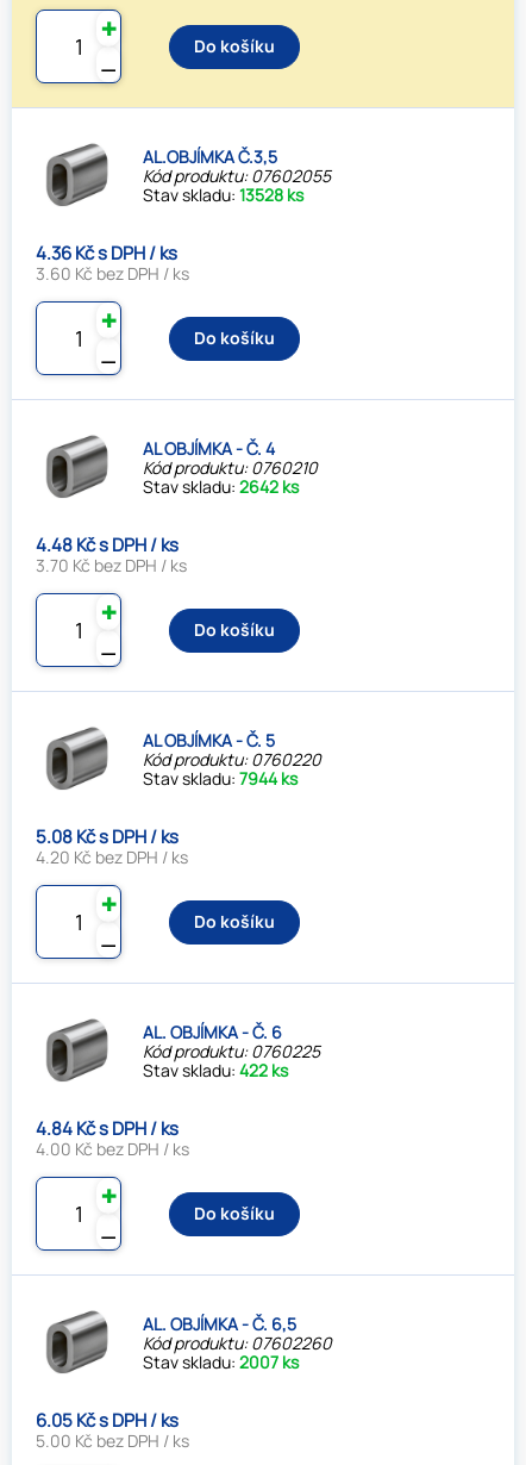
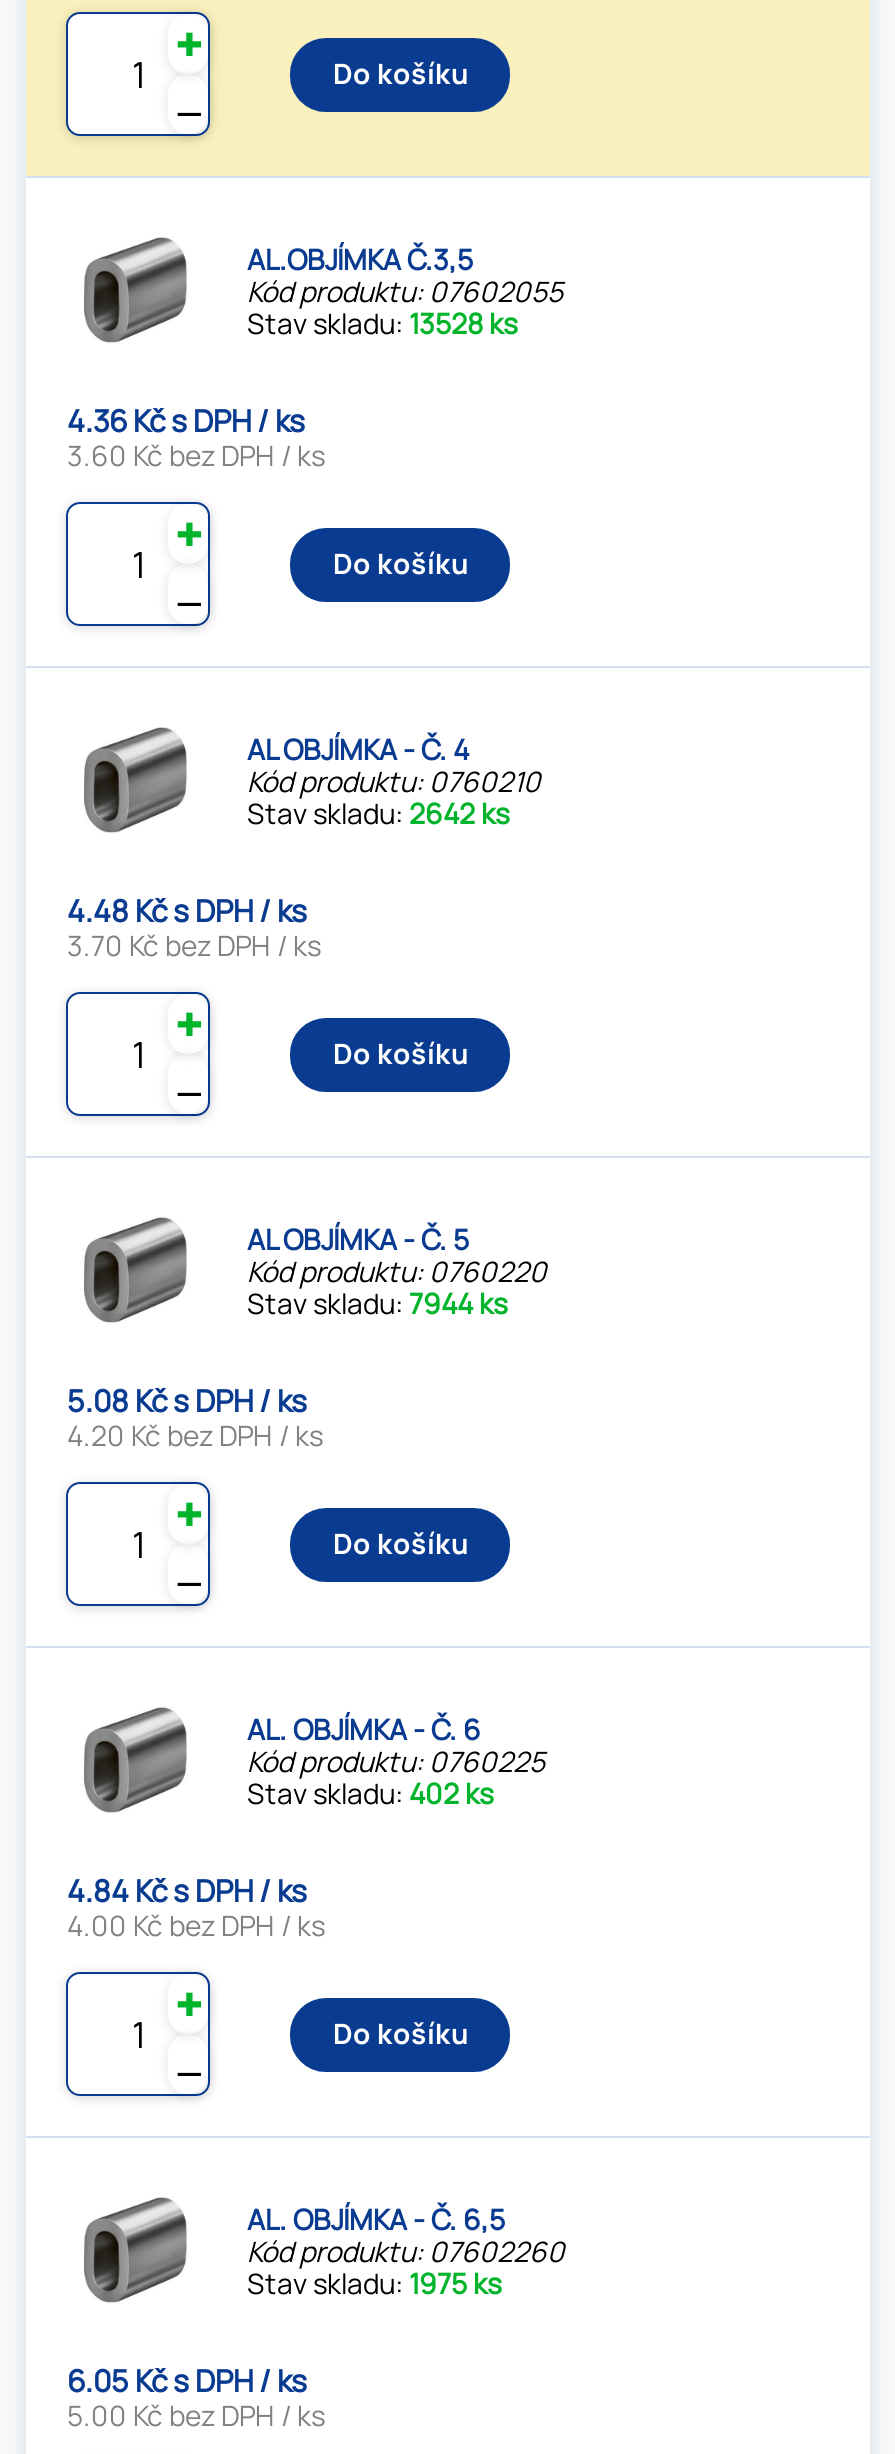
[143,1059,288,1081] Stav skladu:422 ks -> [247,1774,493,1812] Stav skladu:402 ks
[143,1351,299,1373] Stav skladu:2007 ks -> [247,2264,501,2302] Stav skladu:1975 ks

